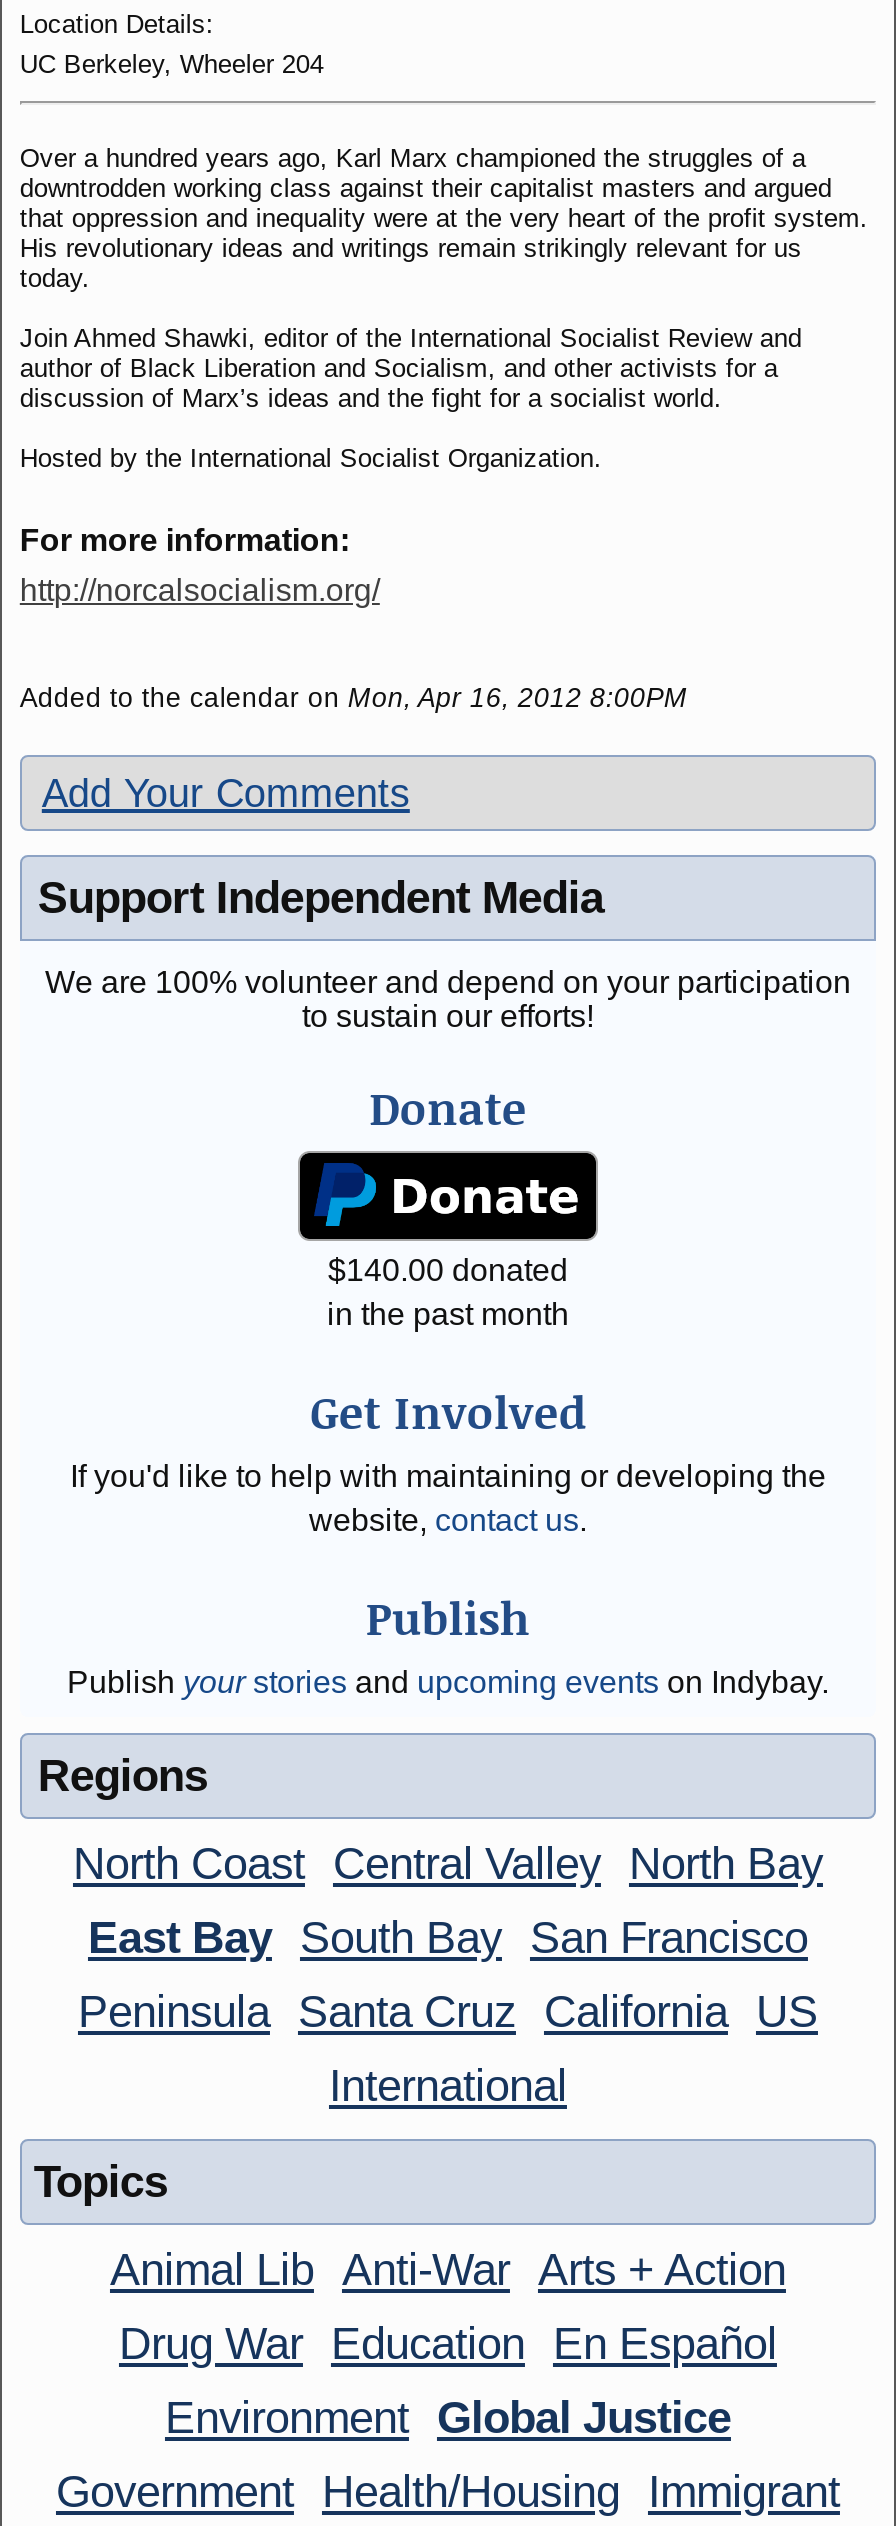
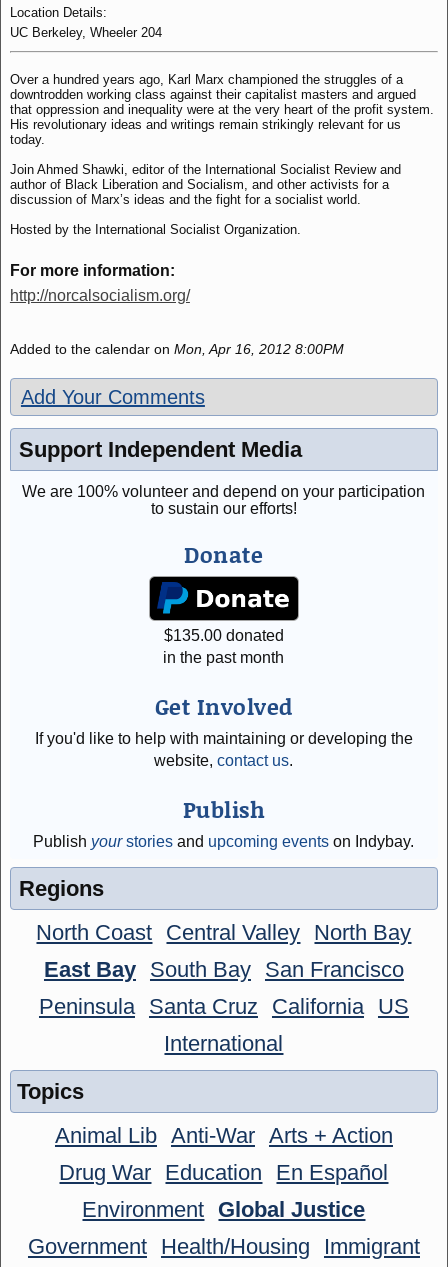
[328,1252,568,1286] $140.00 donated -> [164,627,284,644] $135.00 donated

